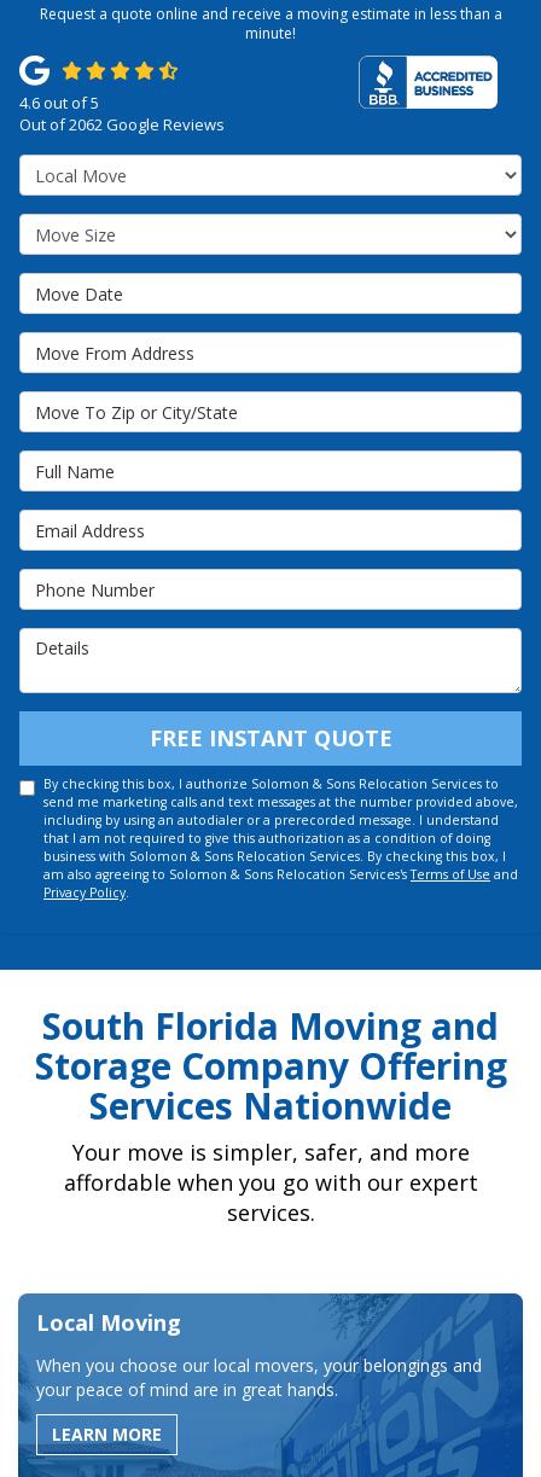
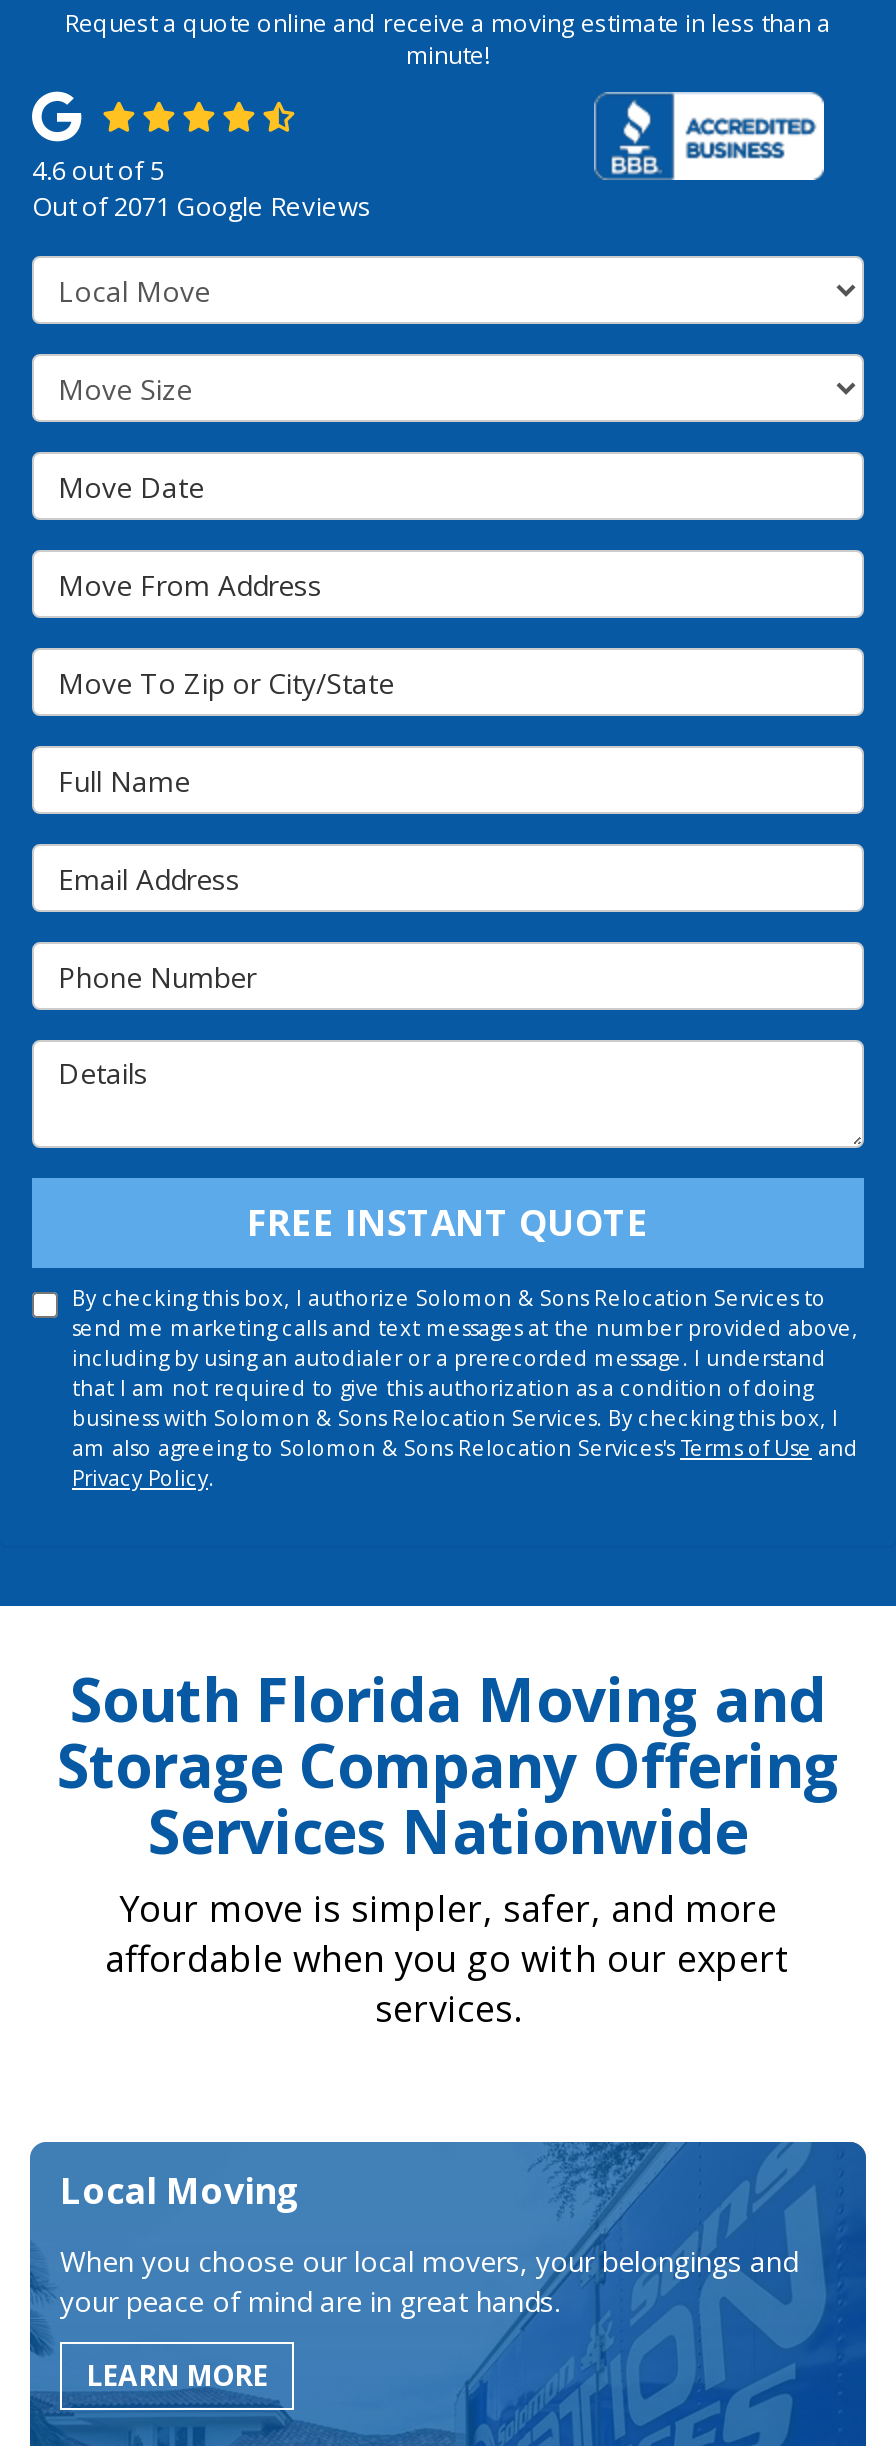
[19,114,225,135] Out of 2062 Google Reviews -> [32,188,372,224] Out of 2071 Google Reviews

